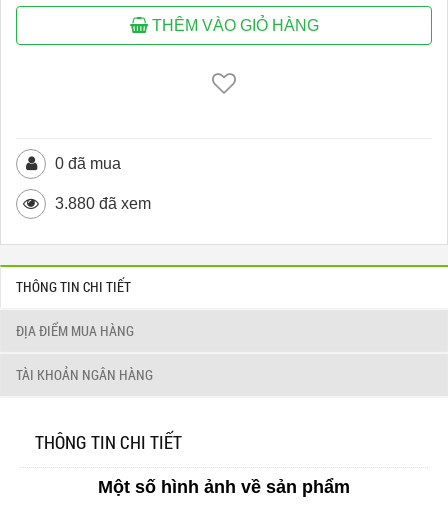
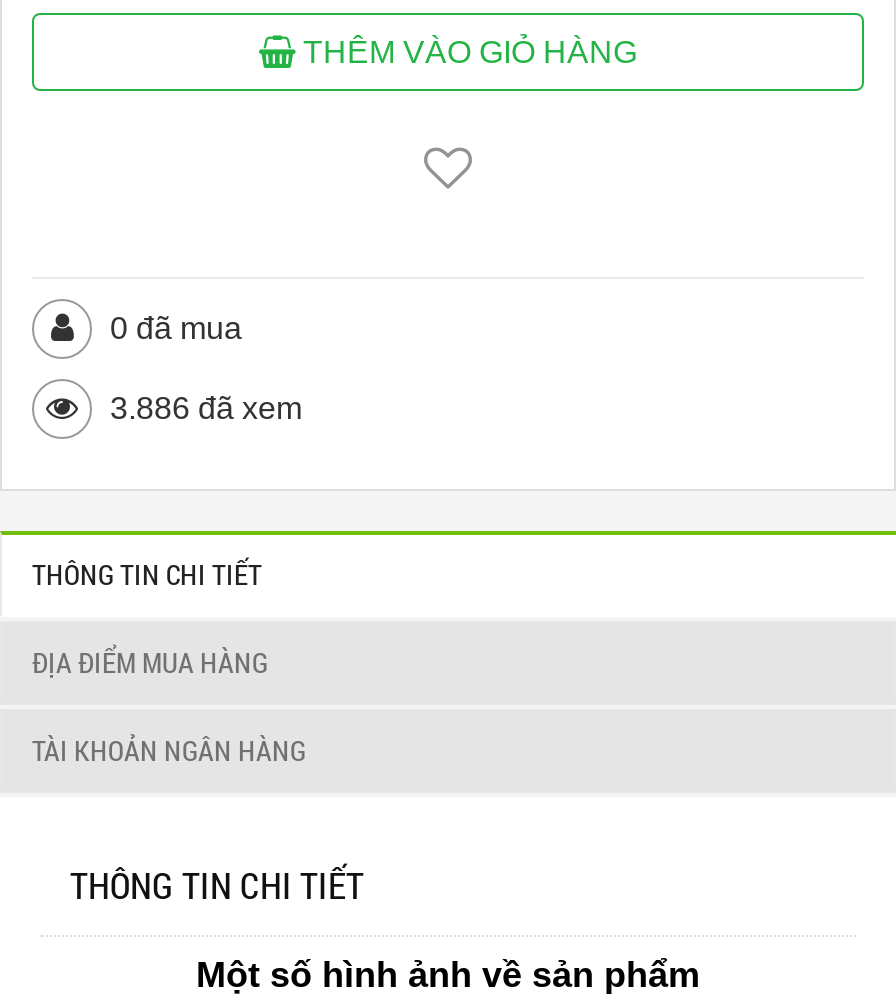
[51,195,151,212] 3.880 đã xem -> [102,392,302,426] 3.886 đã xem

